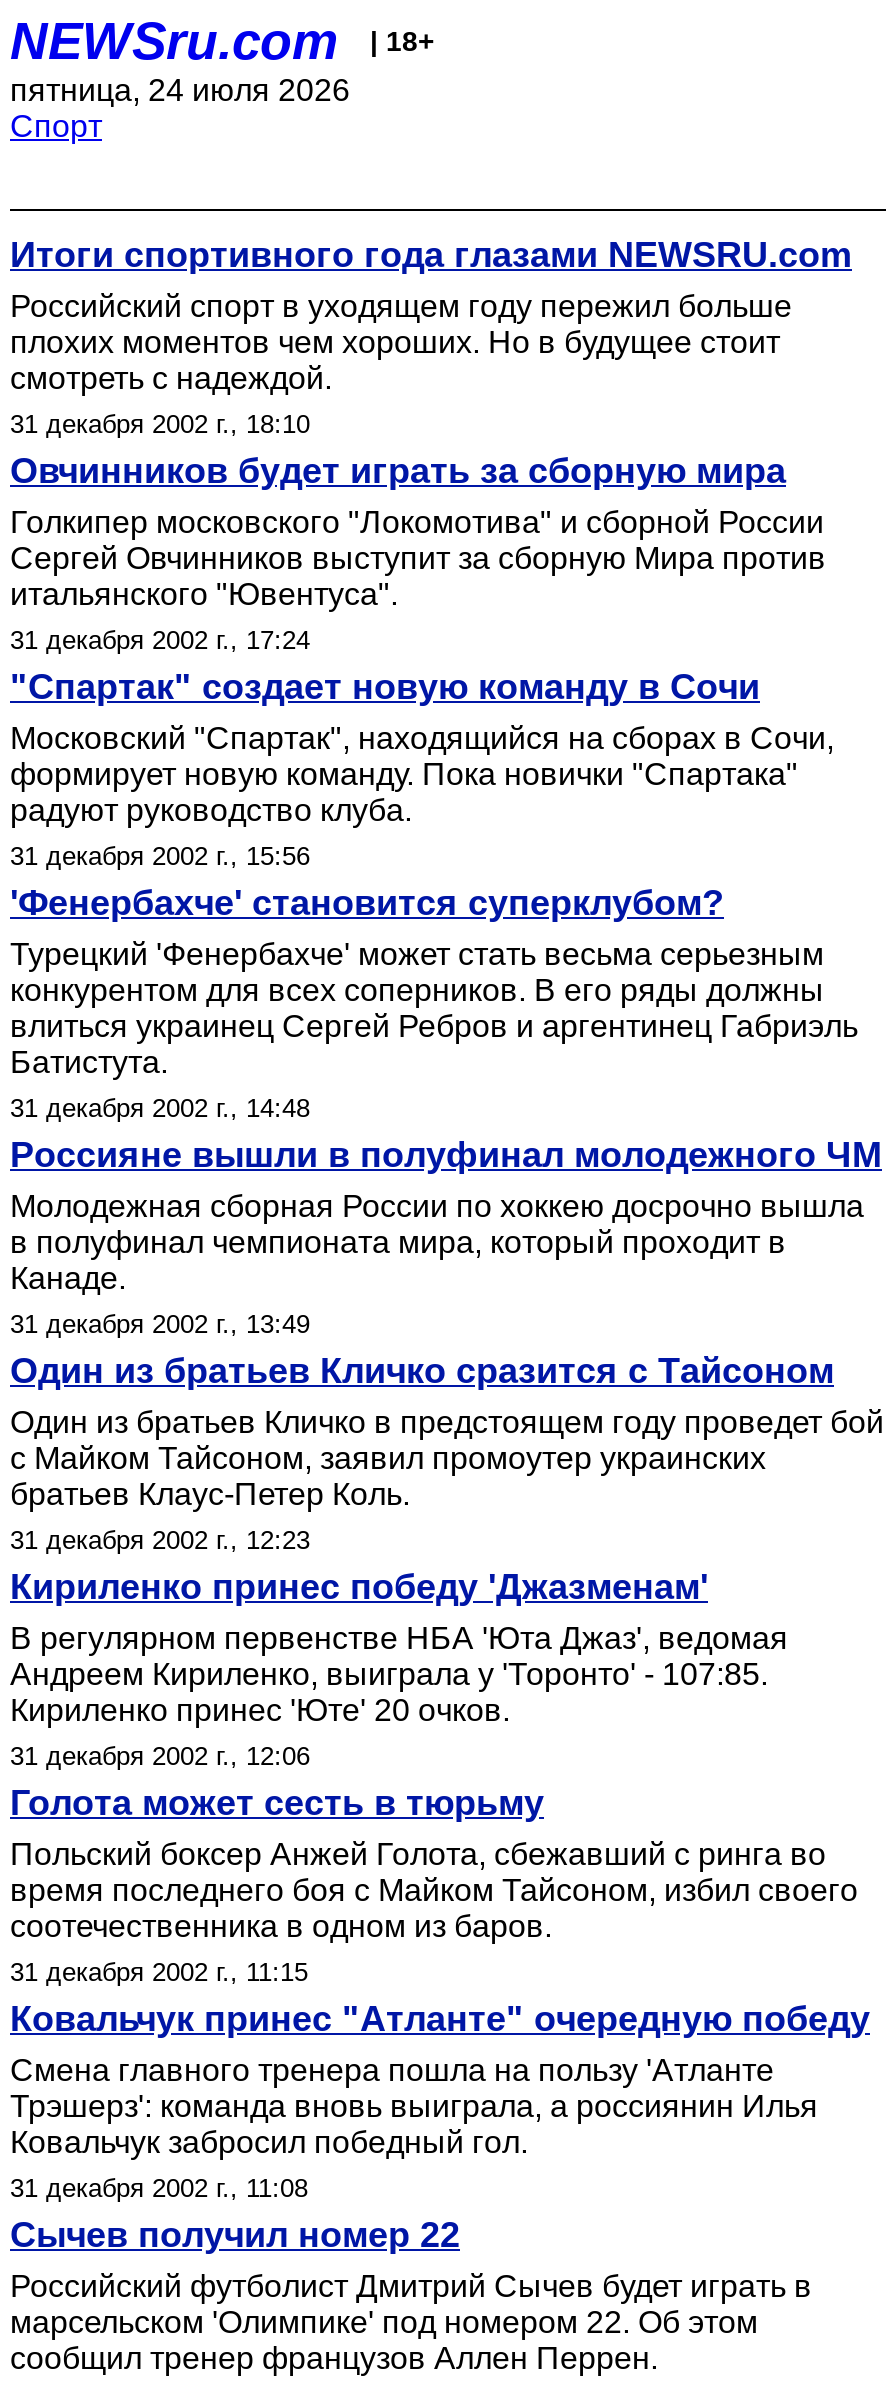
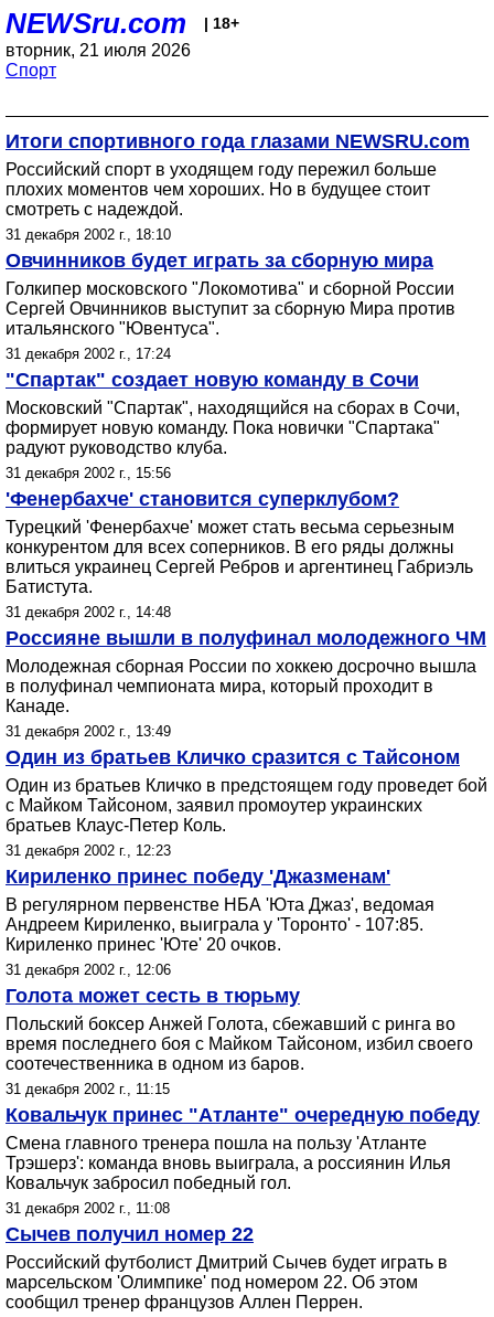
[10,73,350,107] пятница, 24 июля 2026 -> [6,41,191,60] вторник, 21 июля 2026

